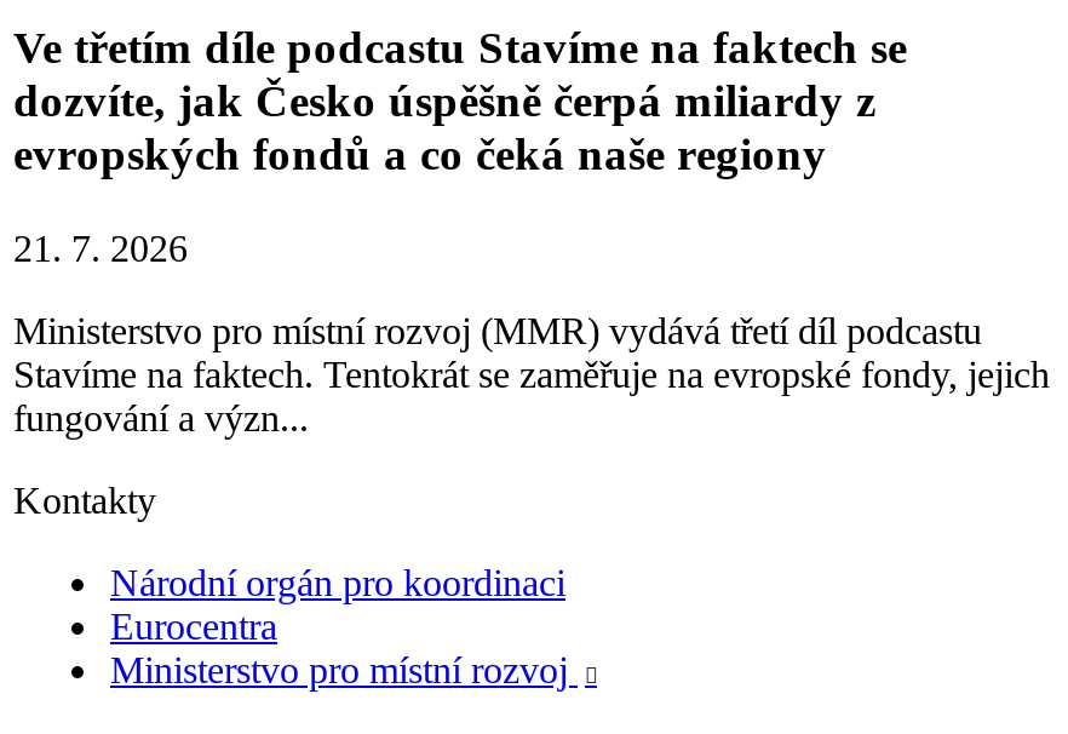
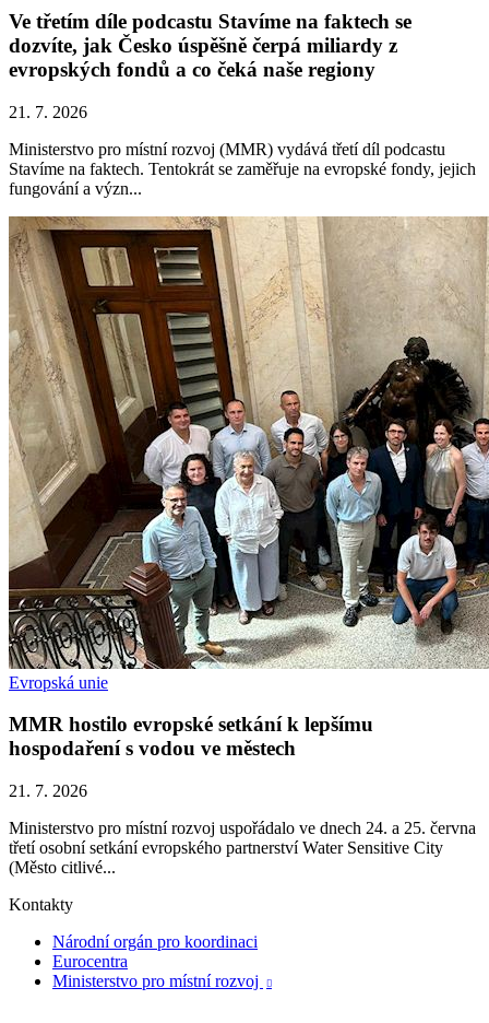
none -> [8,215,486,876] [image] | Evropská unie | MMR hostilo evropské setkání k lepšímu | hospodaření s vodou ve městech | 21. 7. 2026 | Ministerstvo pro místní rozvoj uspořádalo ve dnech 24. a 25. června | třetí osobní setkání evropského partnerství Water Sensitive City | (Město citlivé...

